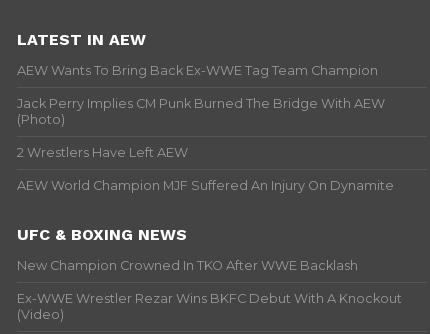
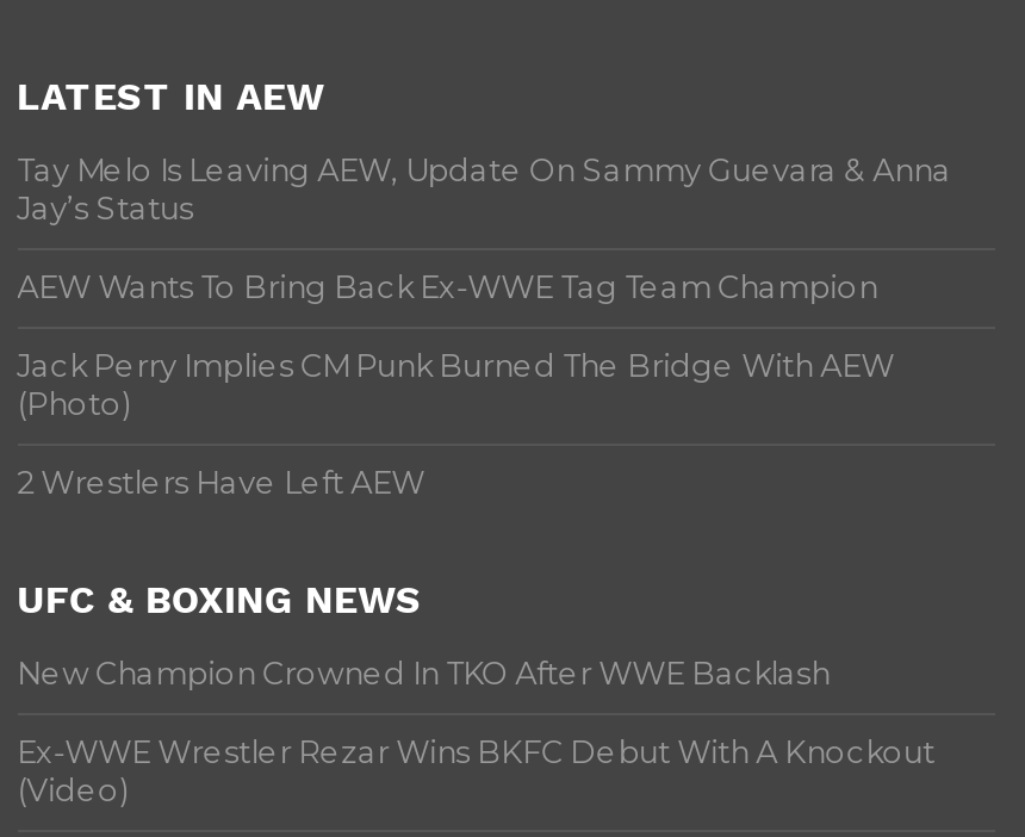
none -> [17,152,952,226] Tay Melo Is Leaving AEW, Update On Sammy Guevara & Anna | Jay’s Status
moved [17,63,385,160] -> [17,269,894,501]: AEW Wants To Bring Back Ex-WWE Tag Team Champion | Jack Perry Implies CM Punk Burned The Bridge With AEW | (Photo) | 2 Wrestlers Have Left AEW
[17,178,394,193] AEW World Champion MJF Suffered An Injury On Dynamite -> none

